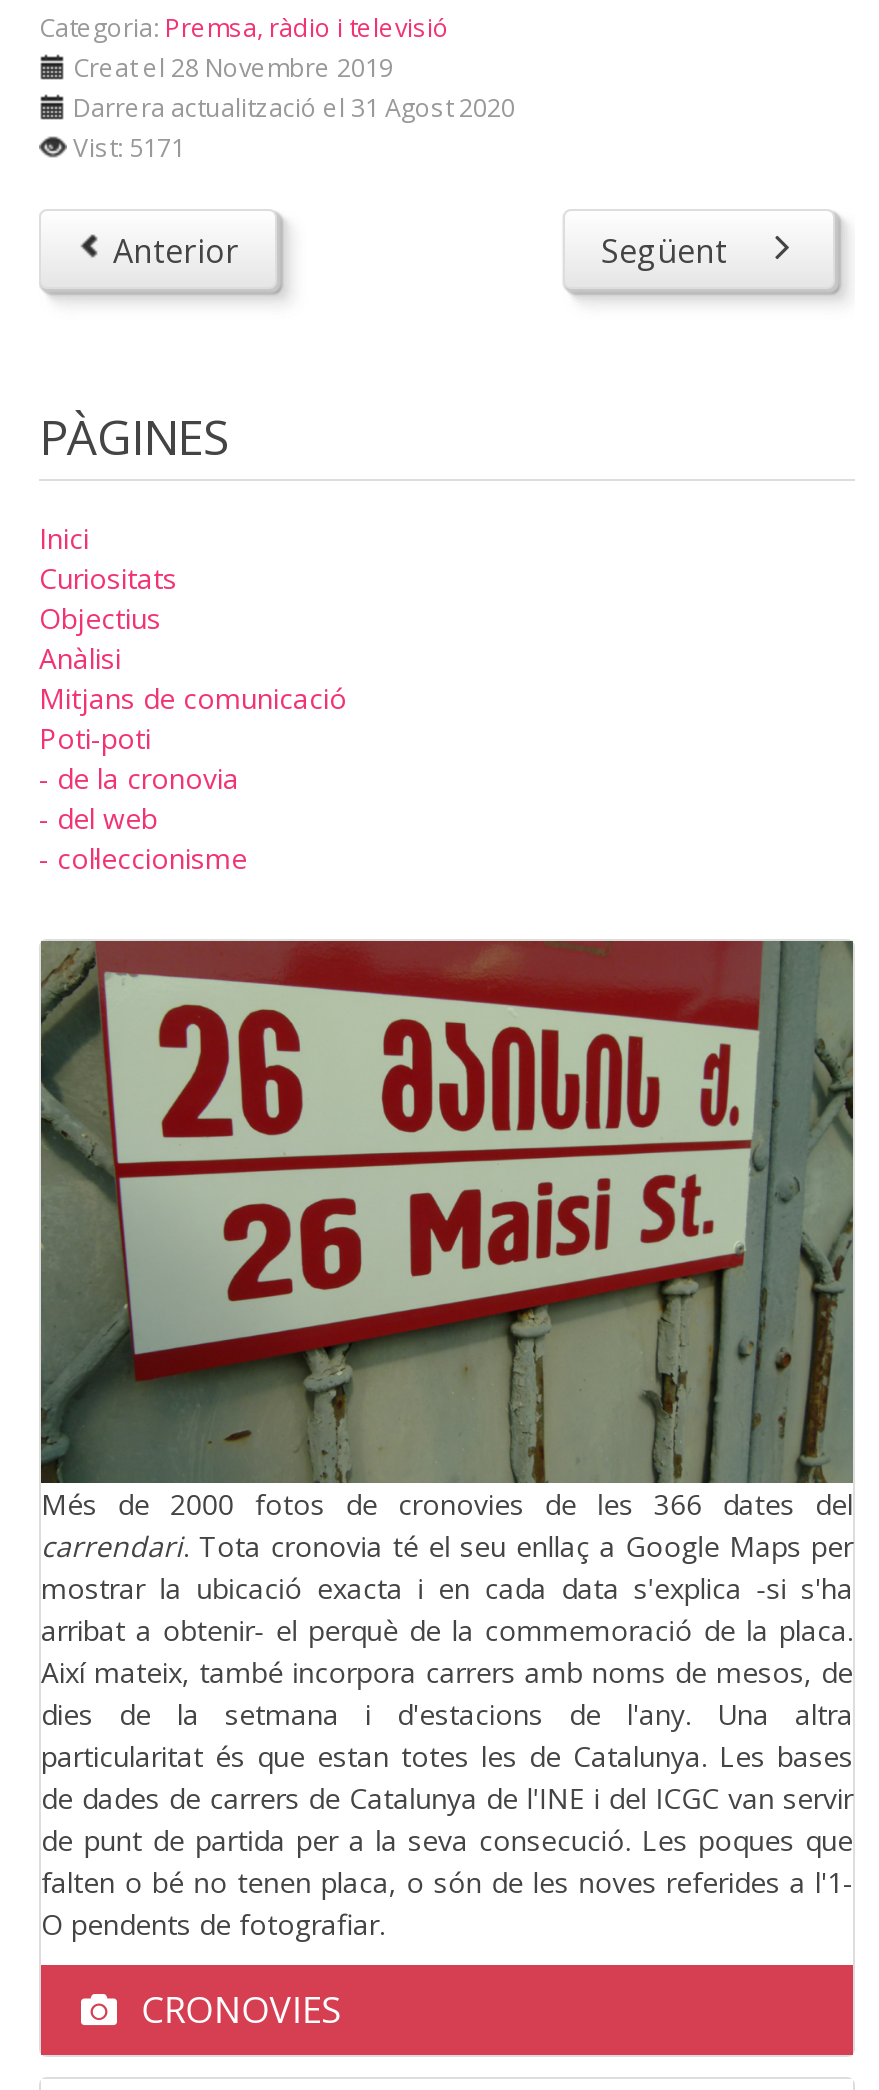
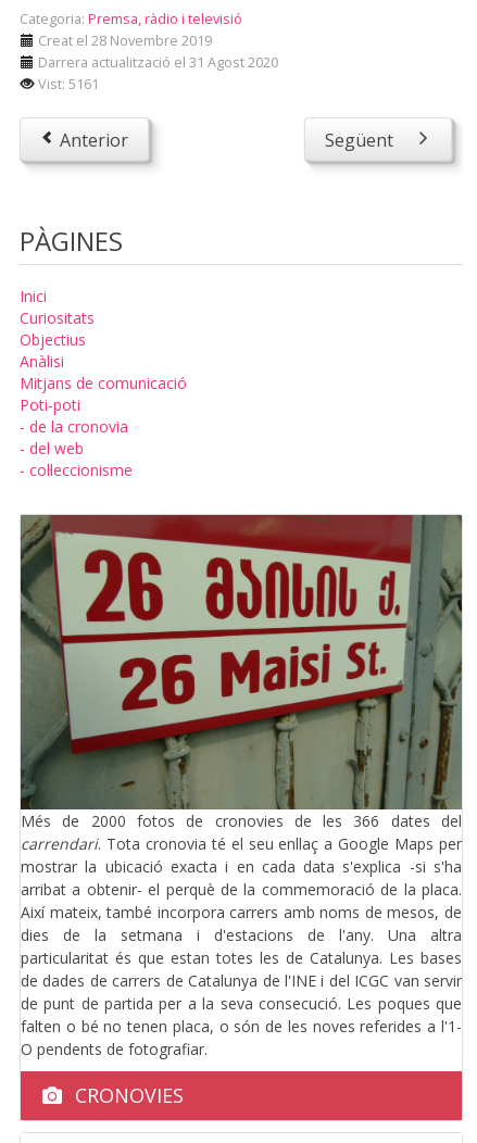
[73,131,185,165] Vist: 5171 -> [38,75,99,93] Vist: 5161

